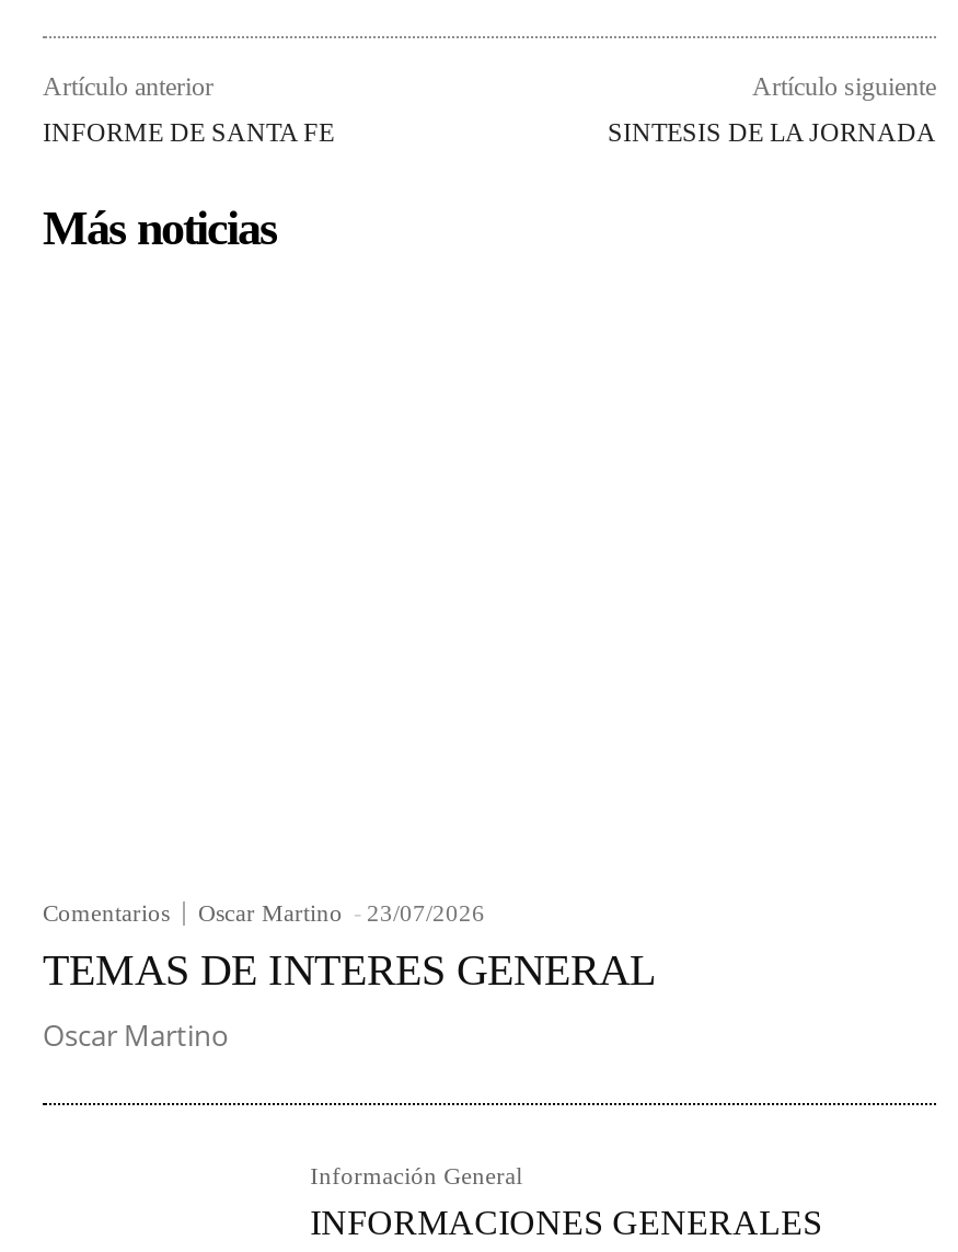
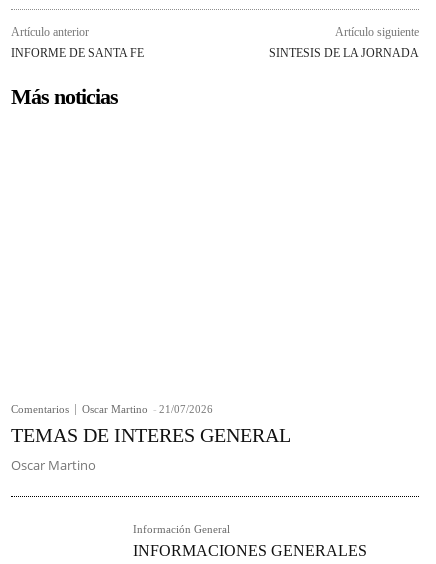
[198,900,485,927] Oscar Martino - 23/07/2026 -> [82,403,213,415] Oscar Martino - 21/07/2026

